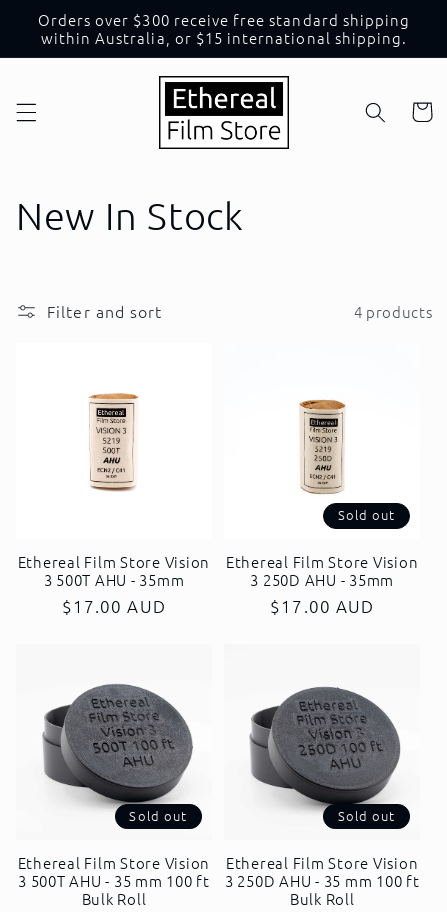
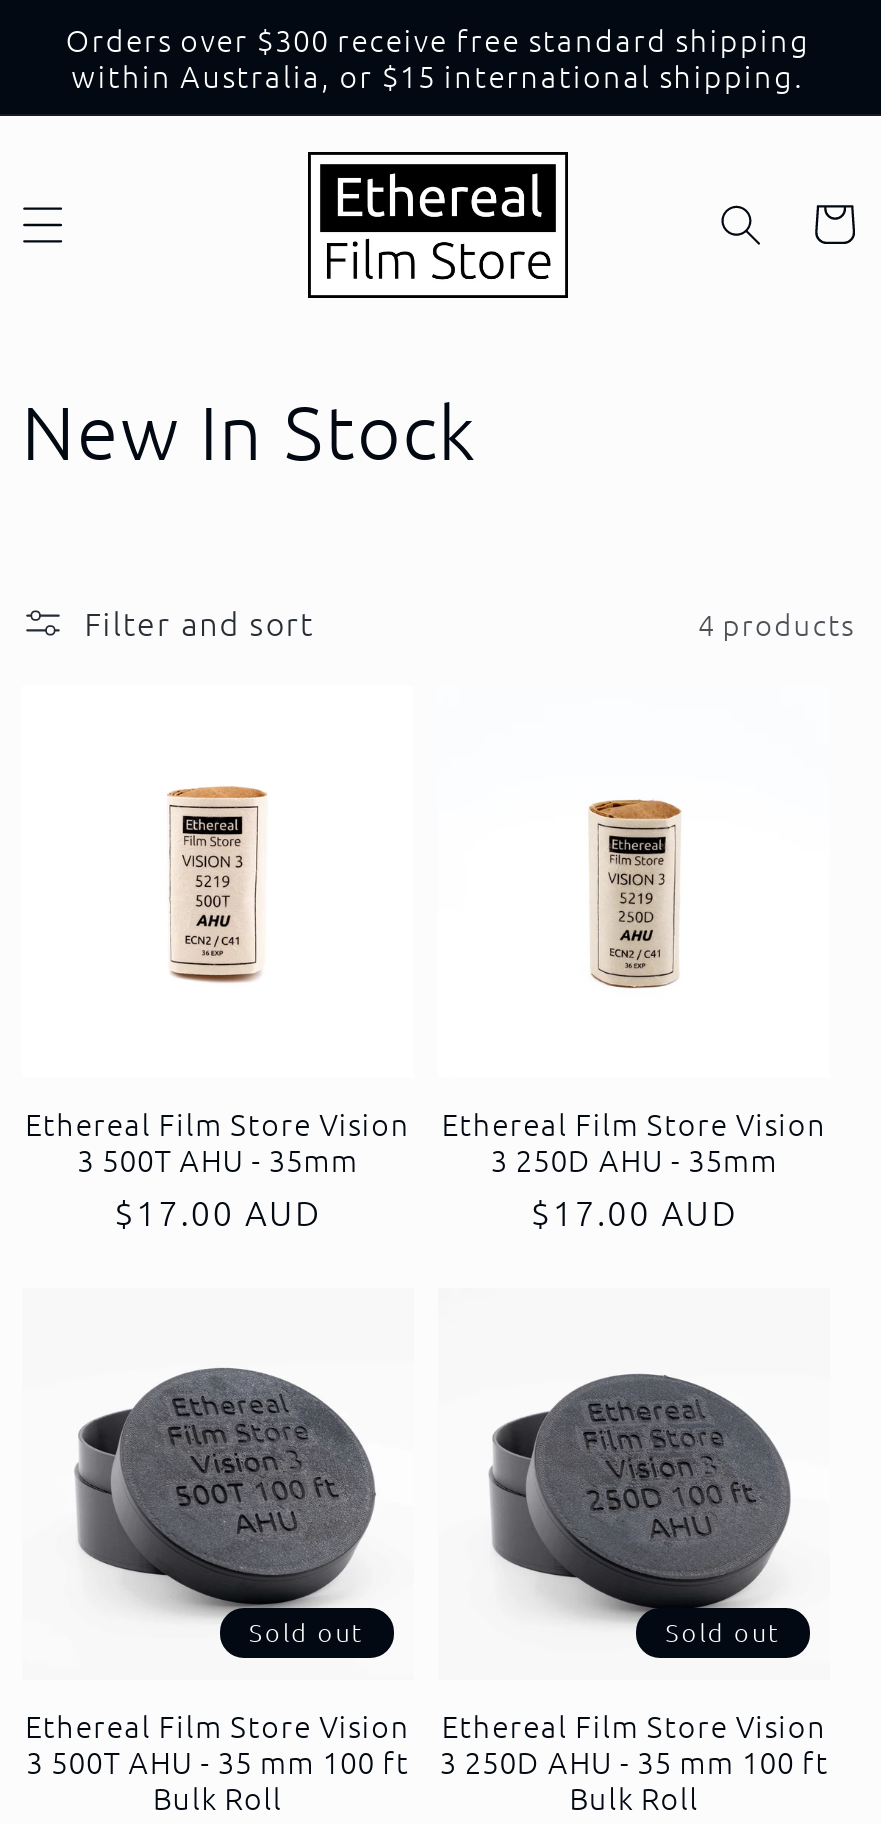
[338,505,395,524] Sold out -> none

